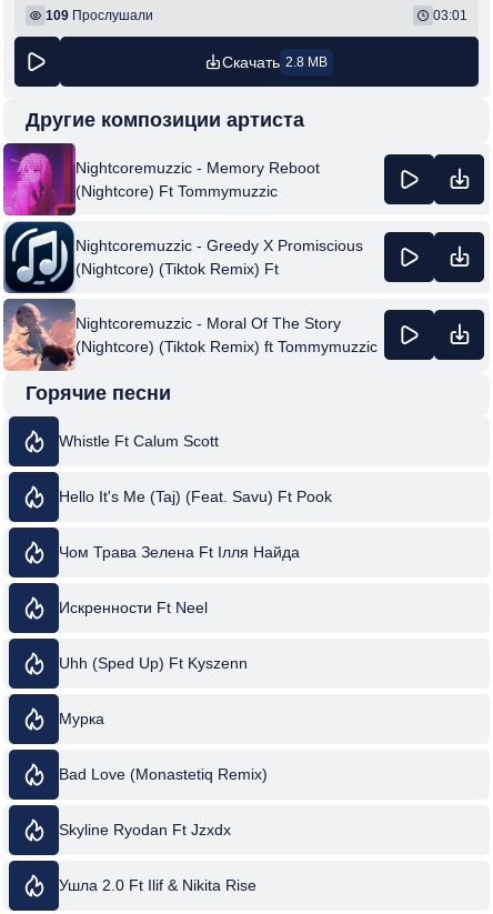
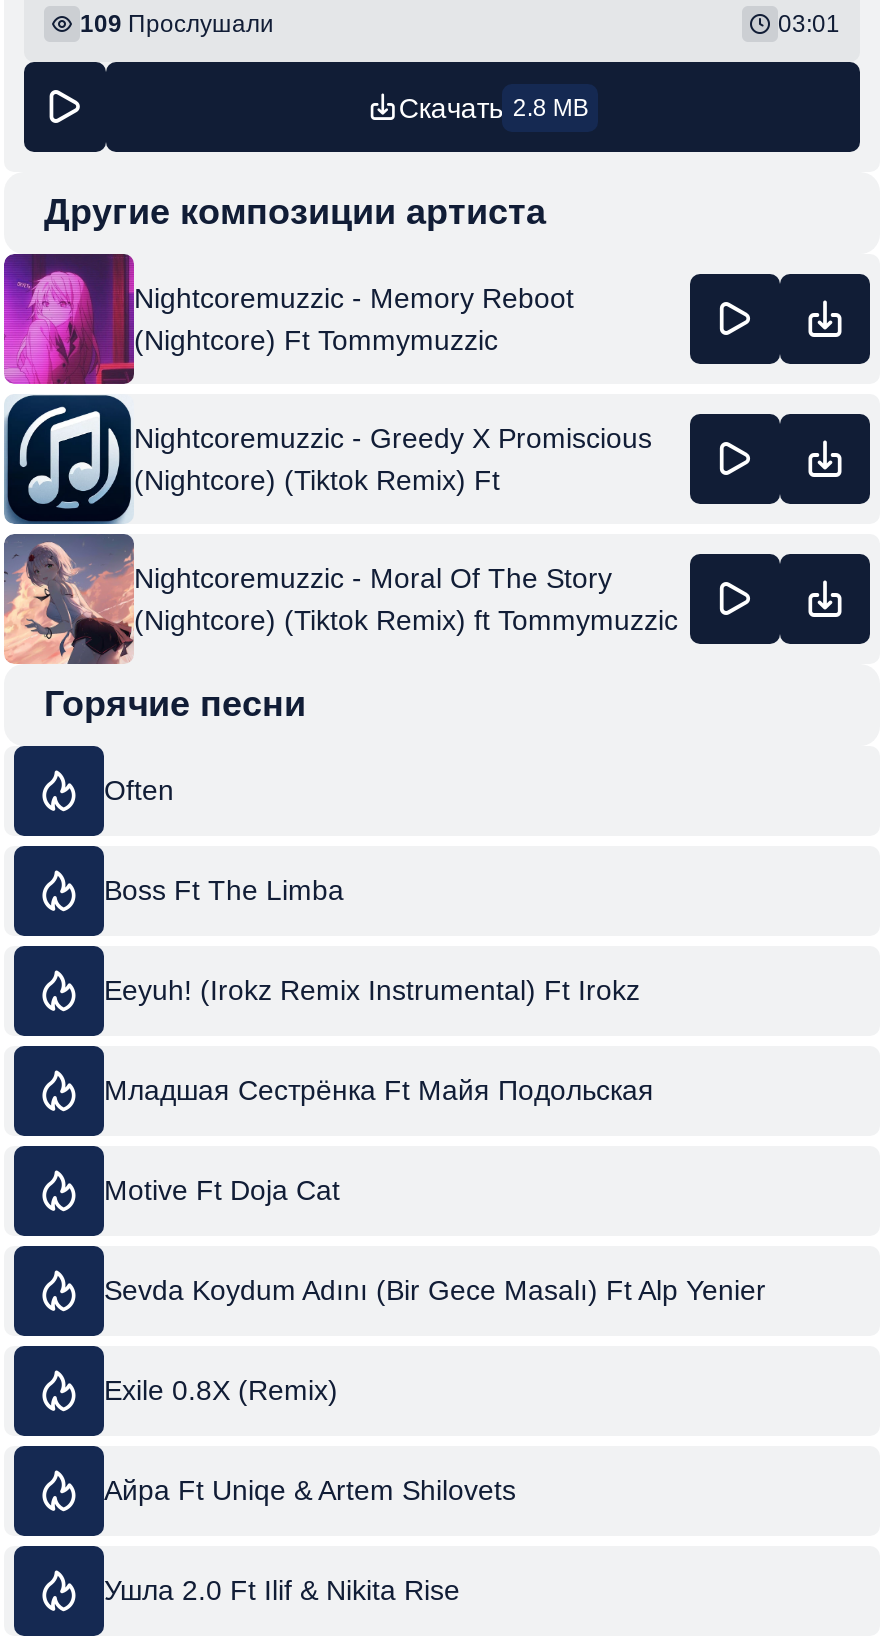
[59,432,219,450] Whistle Ft Calum Scott -> [104,774,174,806] Often
[59,488,332,505] Hello It's Me (Taj) (Feat. Savu) Ft Pook -> [104,874,344,906] Boss Ft The Limba
[59,543,300,561] Чом Трава Зелена Ft Ілля Найда -> [104,974,640,1006] Eeyuh! (Irokz Remix Instrumental) Ft Irokz
[59,599,208,616] Искренности Ft Neel -> [104,1074,654,1106] Младшая Сестрёнка Ft Майя Подольская
[59,654,248,672] Uhh (Sped Up) Ft Kyszenn -> [104,1174,340,1206] Motive Ft Doja Cat
[59,710,104,727] Мурка -> [104,1274,766,1306] Sevda Koydum Adını (Bir Gece Masalı) Ft Alp Yenier
[59,765,268,783] Bad Love (Monastetiq Remix) -> [104,1374,338,1406] Exile 0.8X (Remix)
[59,821,231,838] Skyline Ryodan Ft Jzxdx -> [104,1474,516,1506] Айра Ft Uniqe & Artem Shilovets

